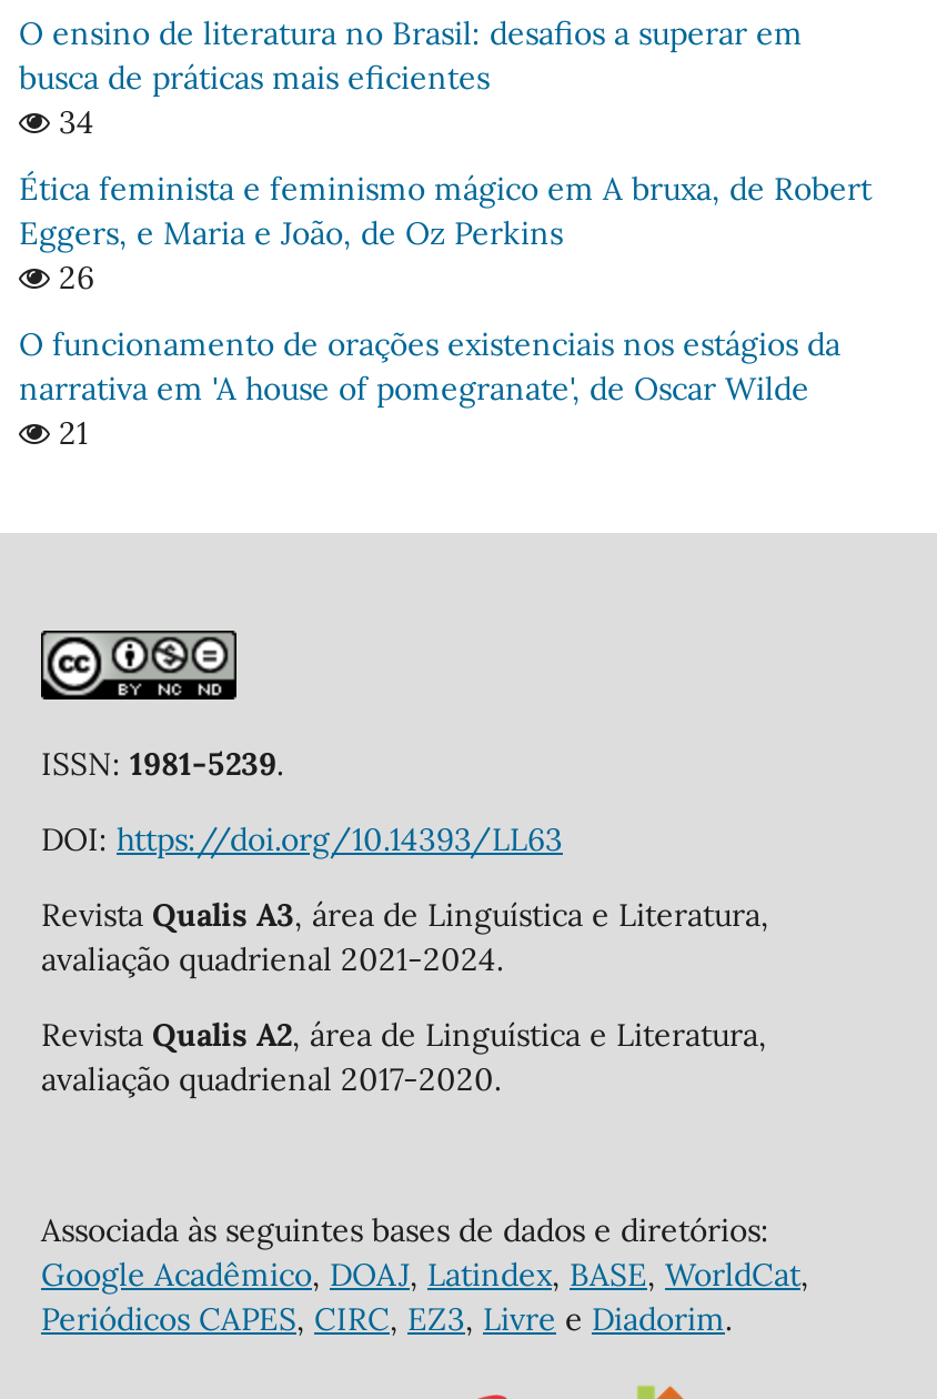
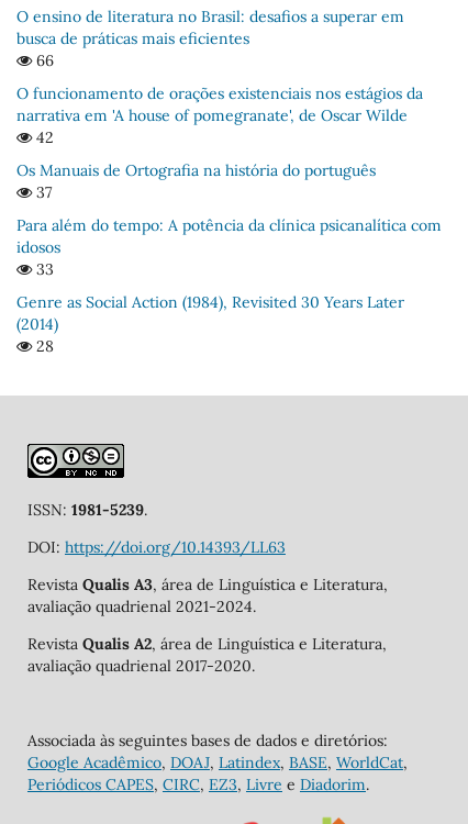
[19,103,871,298] 34 | Ética feminista e feminismo mágico em A bruxa, de Robert | Eggers, e Maria e João, de Oz Perkins | 26 -> [32,51,54,71] 66
moved [19,325,840,409] -> [16,84,423,126]: O funcionamento de orações existenciais nos estágios da | narrativa em 'A house of pomegranate', de Oscar Wilde
[50,414,88,454] 21 -> [16,128,442,356] 42 | Os Manuais de Ortografia na história do português | 37 | Para além do tempo: A potência da clínica psicanalítica com | idosos | 33 | Genre as Social Action (1984), Revisited 30 Years Later | (2014) | 28

